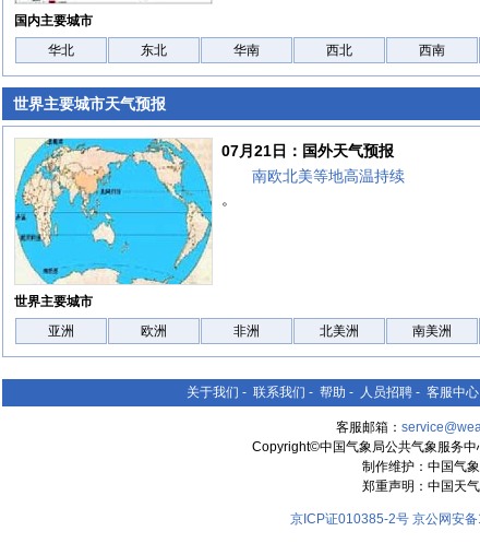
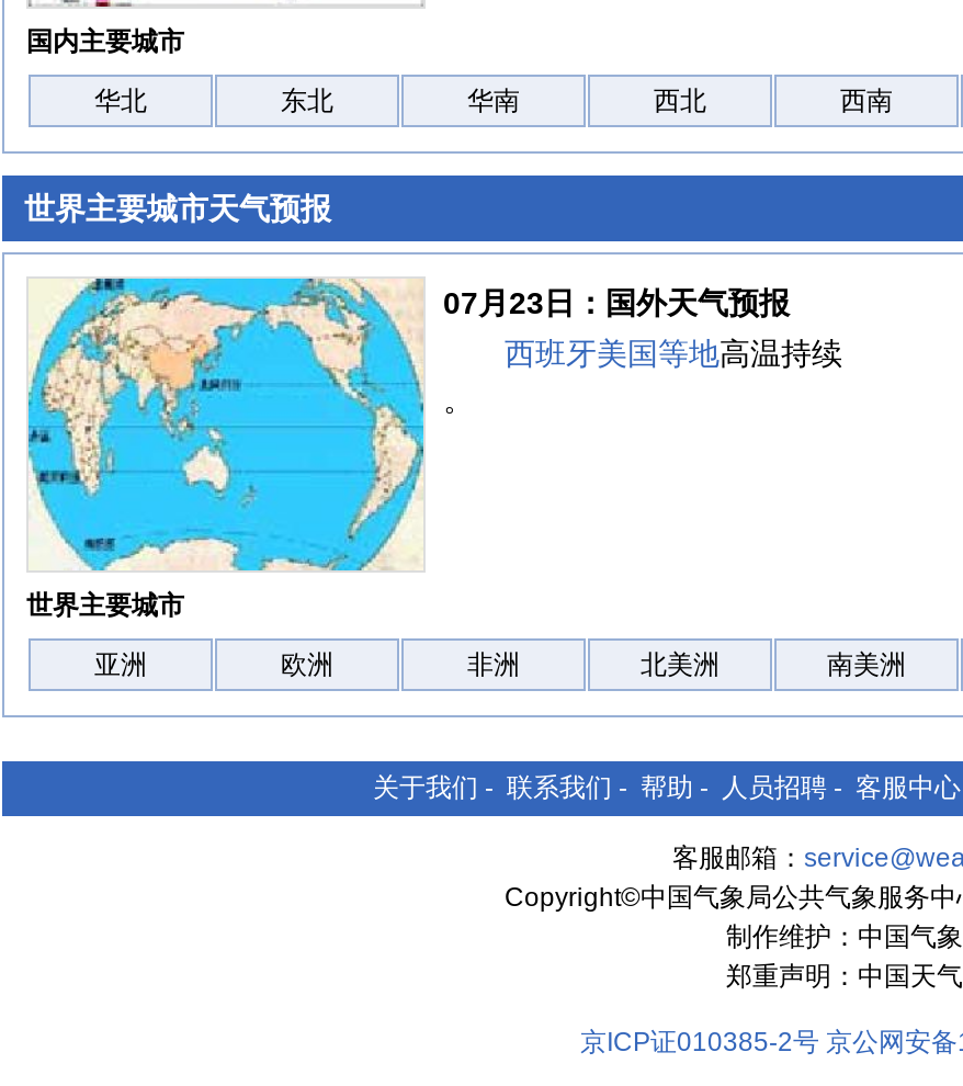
[221,142,405,185] 07月21日：国外天气预报 | 南欧北美等地高温持续 -> [443,285,842,371] 07月23日：国外天气预报 | 西班牙美国等地高温持续

